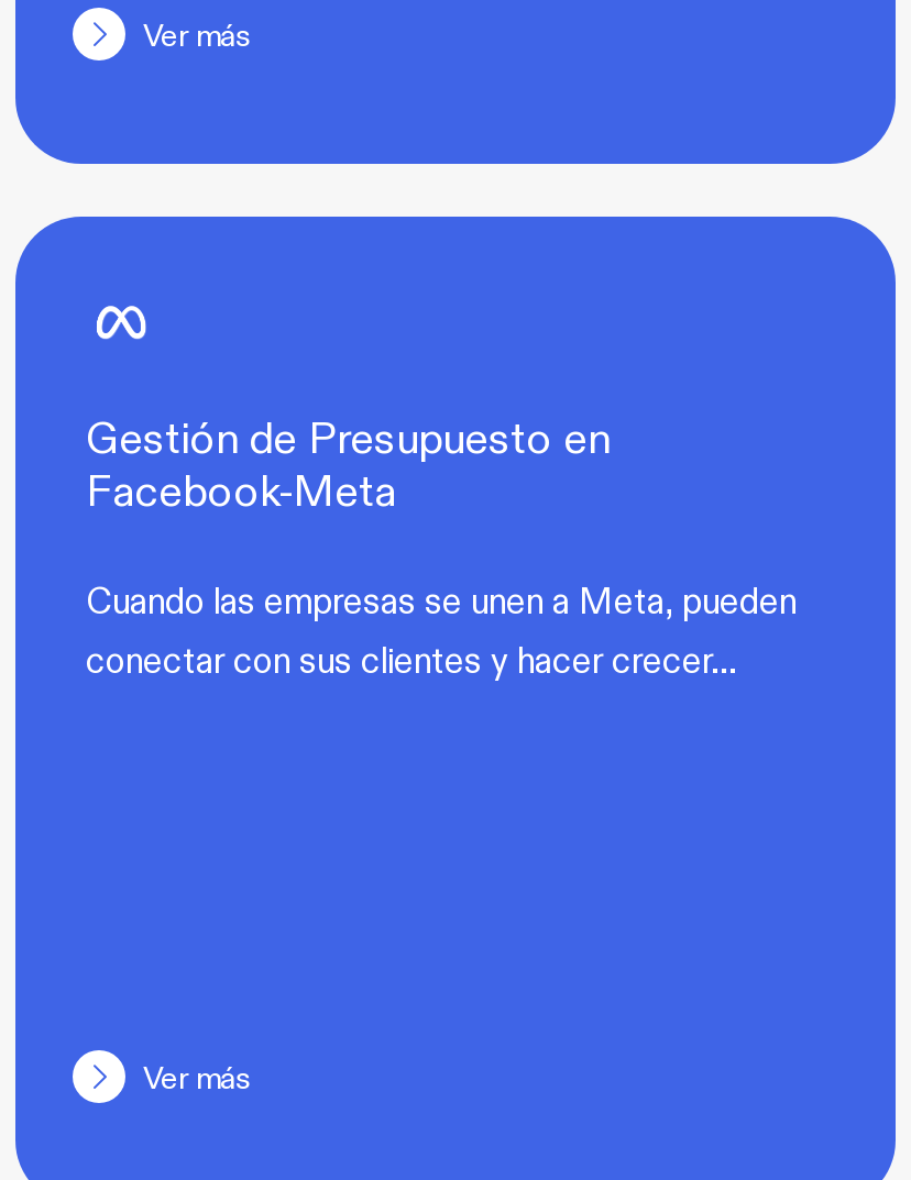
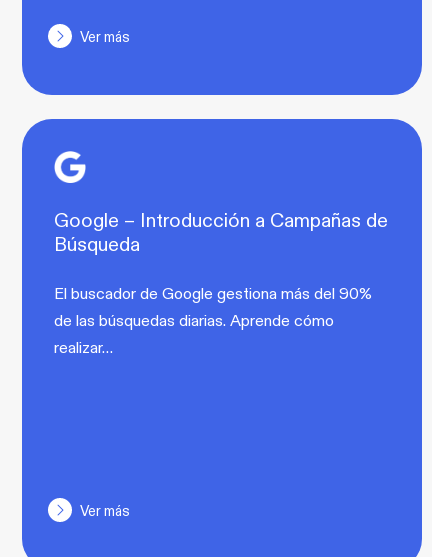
[86,287,610,519] [image] | Gestión de Presupuesto en | Facebook-Meta -> [53,150,388,256] [image] | Google – Introducción a Campañas de | Búsqueda
[86,574,797,684] Cuando las empresas se unen a Meta, pueden | conectar con sus clientes y hacer crecer… -> [54,281,372,358] El buscador de Google gestiona más del 90% | de las búsquedas diarias. Aprende cómo | realizar…

